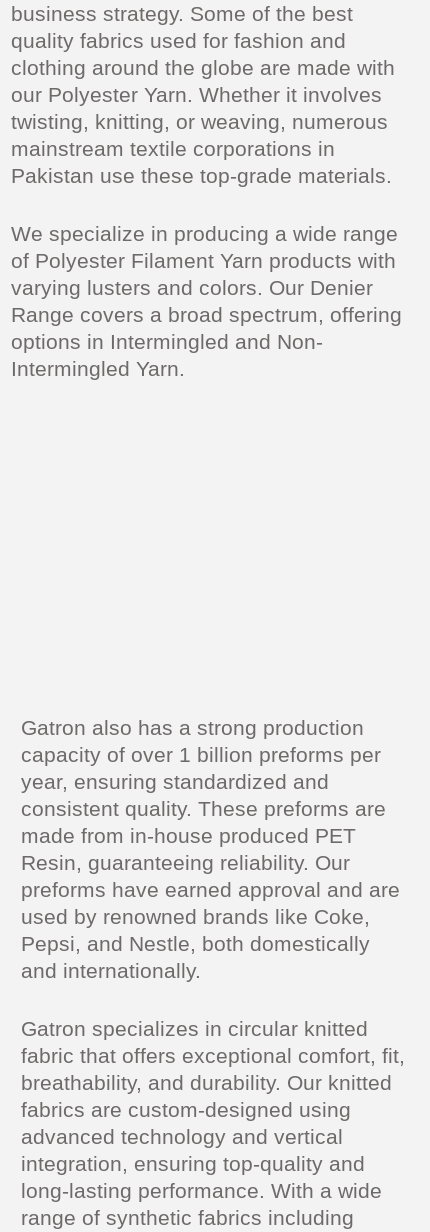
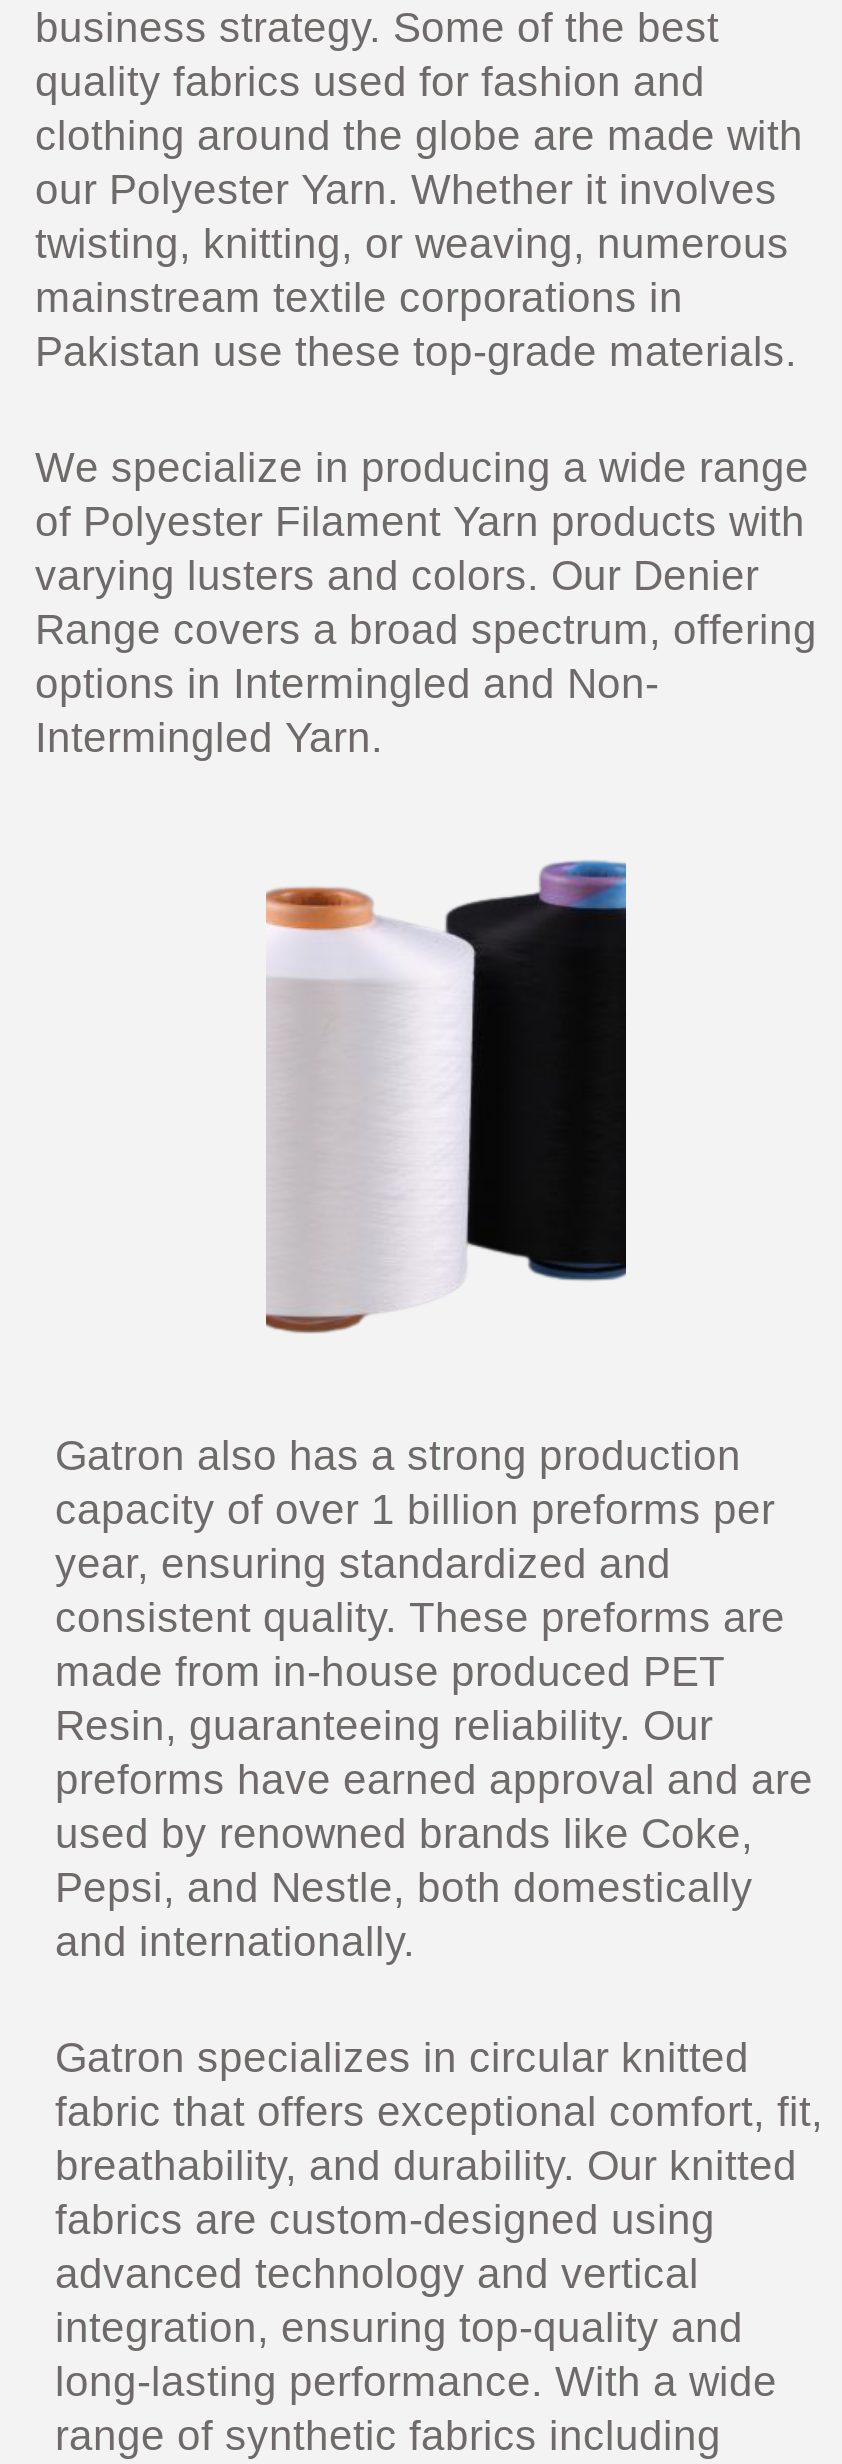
none -> [264,860,628,1334] [image]

